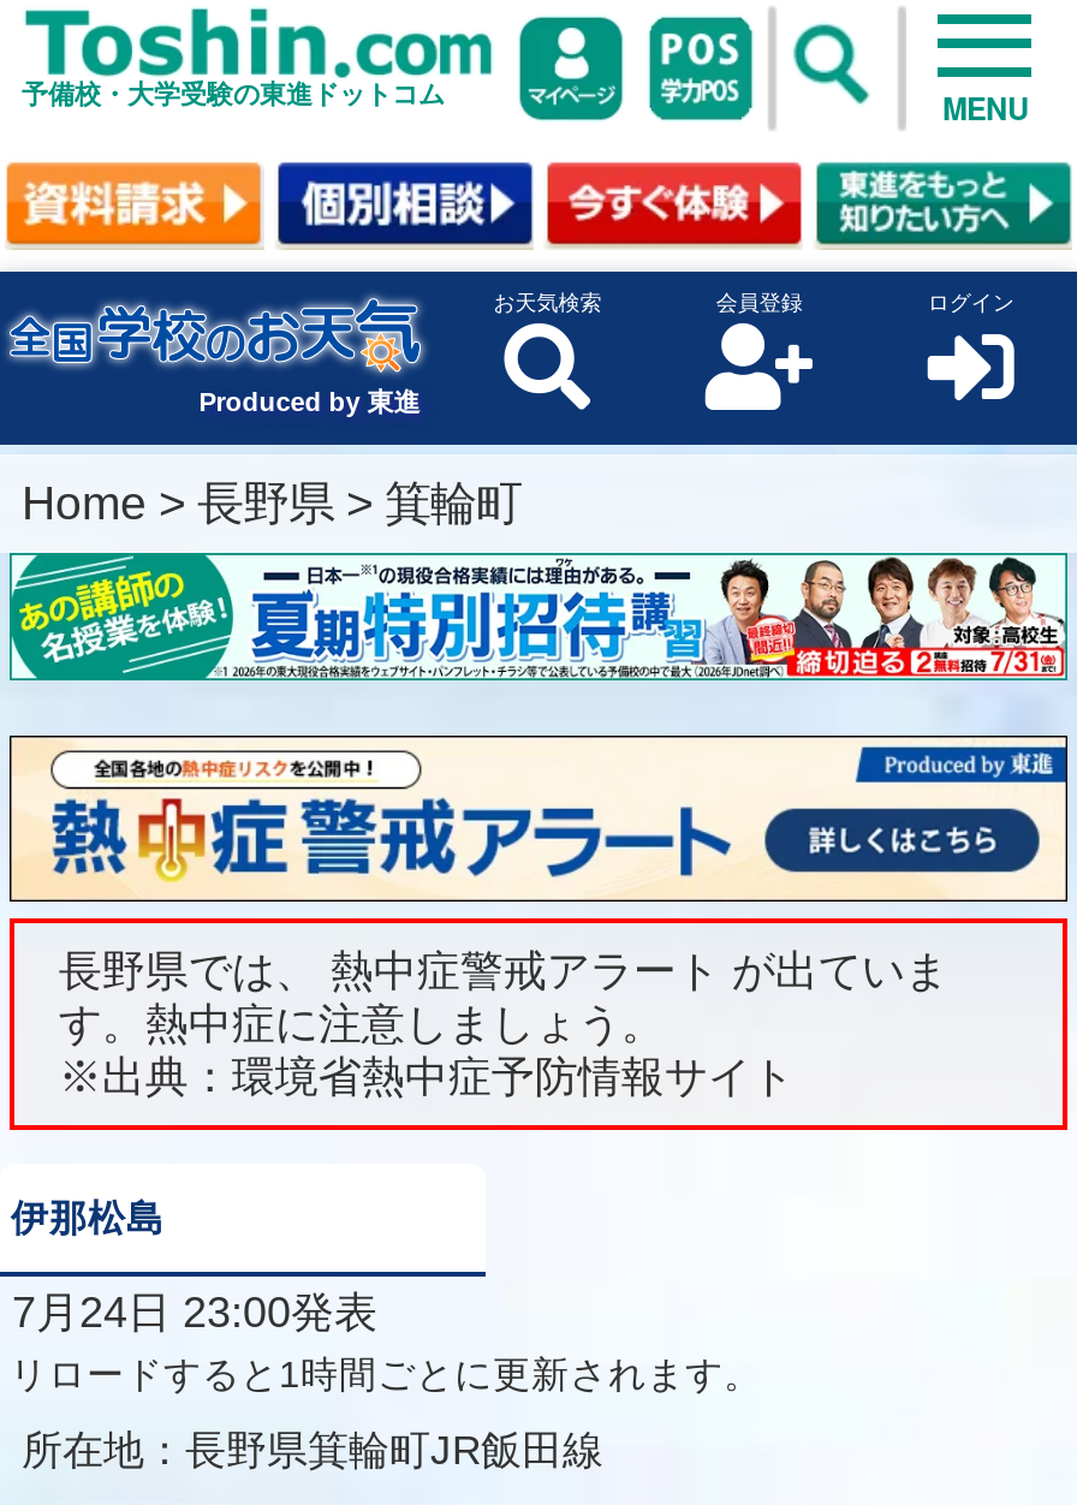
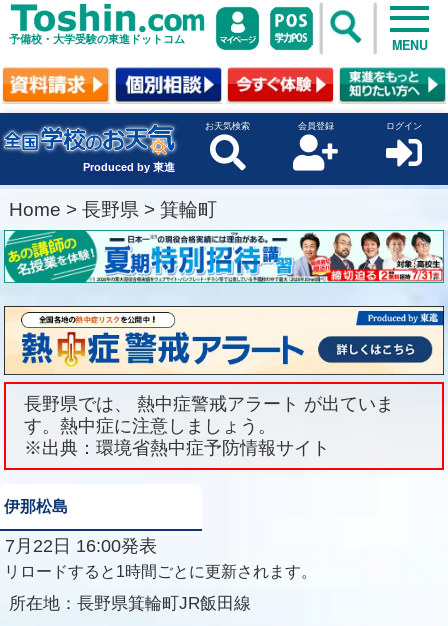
[0,1289,377,1337] 7月24日 23:00発表 -> [0,536,157,556] 7月22日 16:00発表

